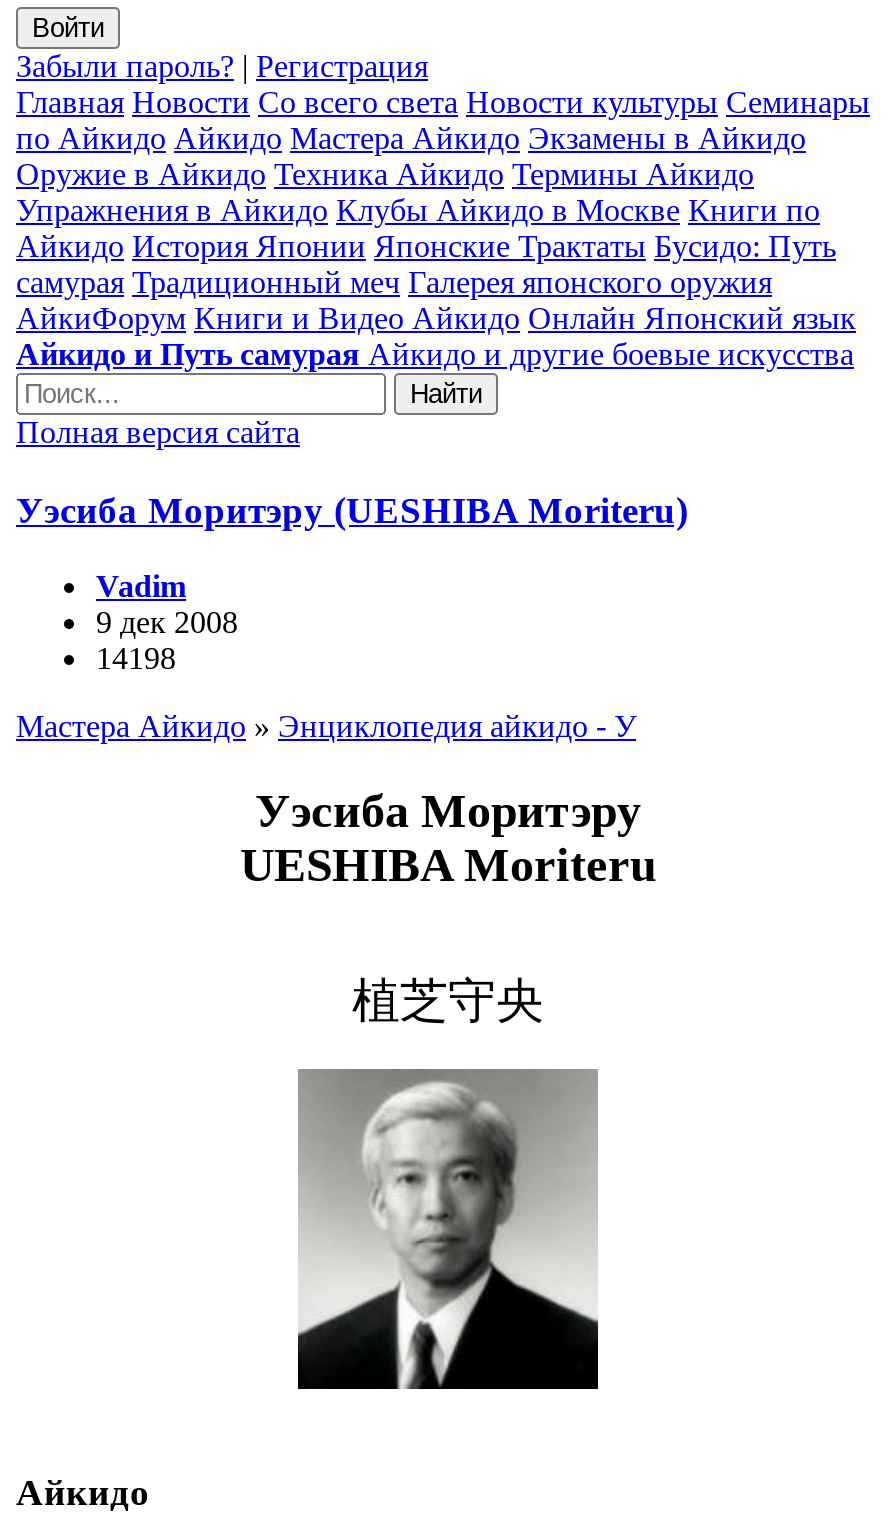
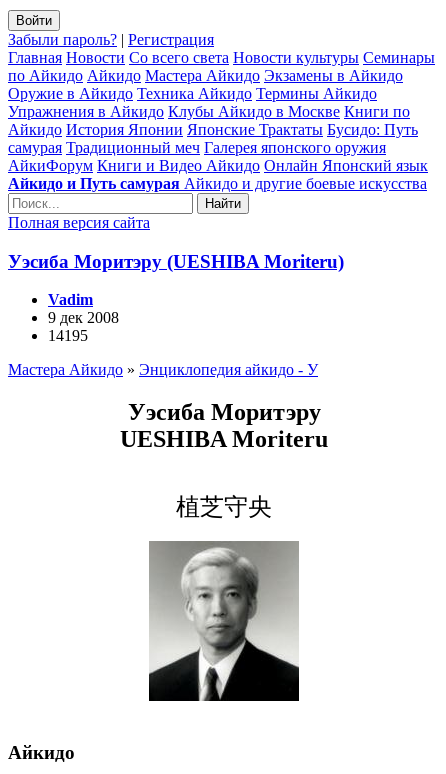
[96,642,176,676] 14198 -> [48,327,88,344] 14195

